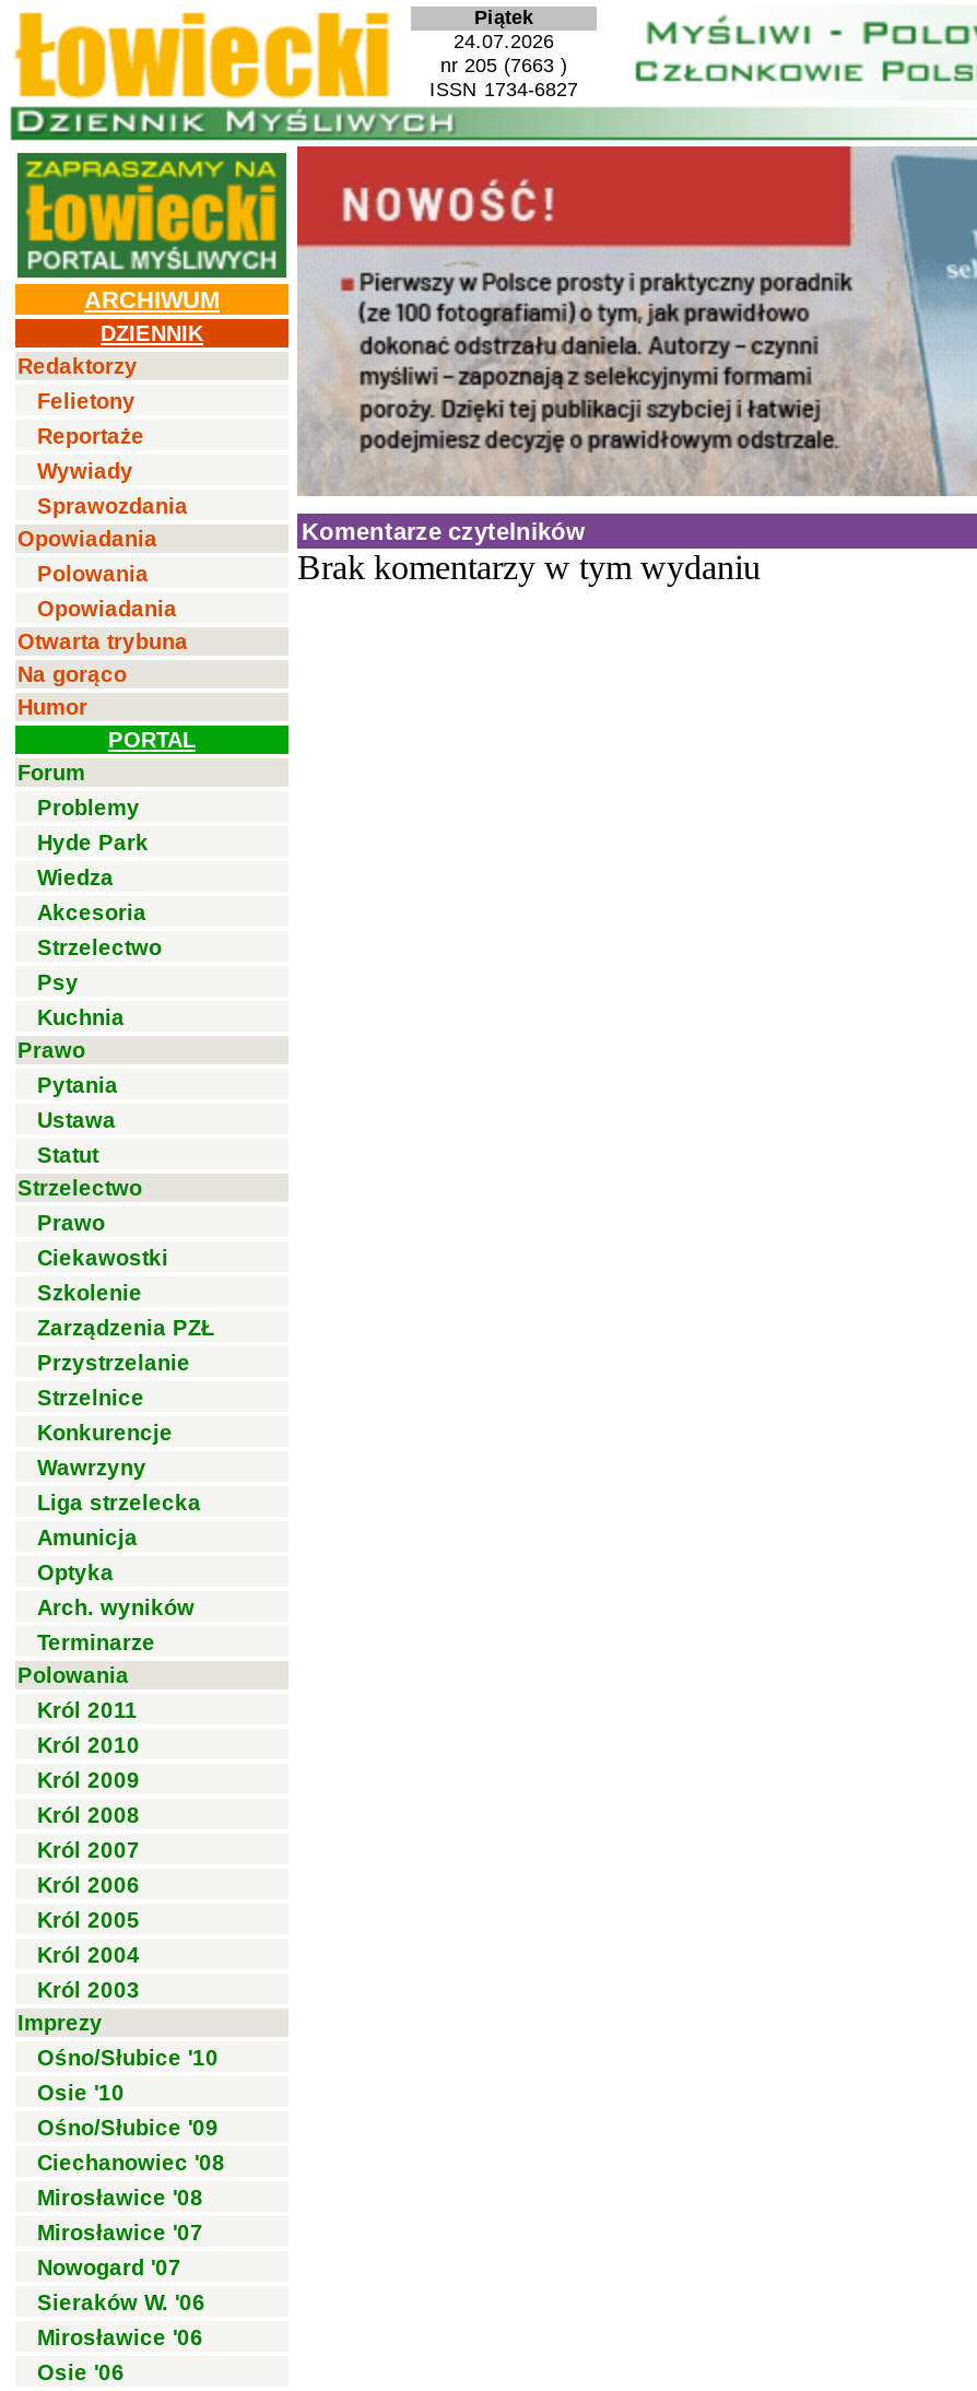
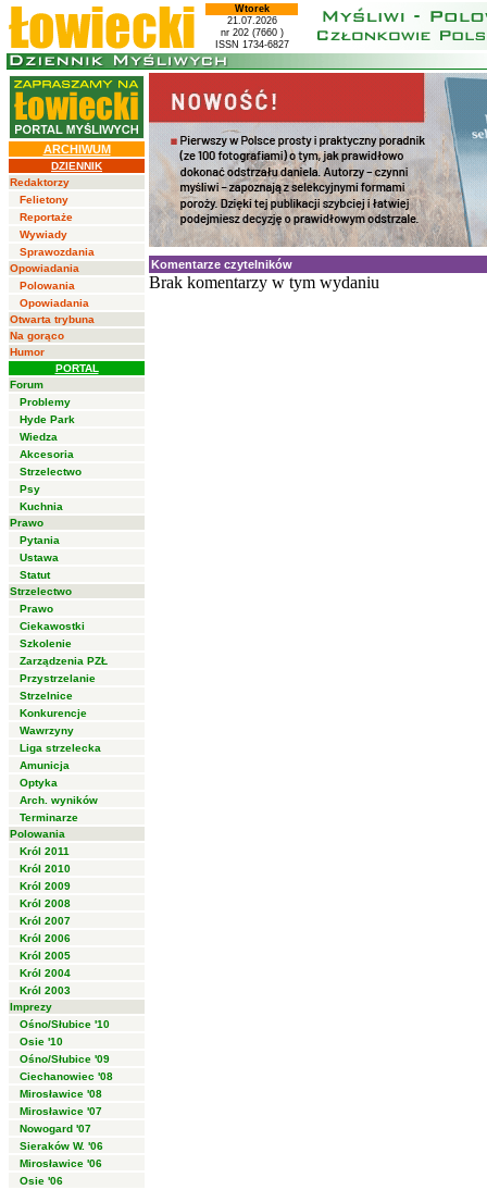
[440,7,567,76] Piątek | 24.07.2026 | nr 205 (7663 ) -> [220,3,283,38] Wtorek | 21.07.2026 | nr 202 (7660 )

